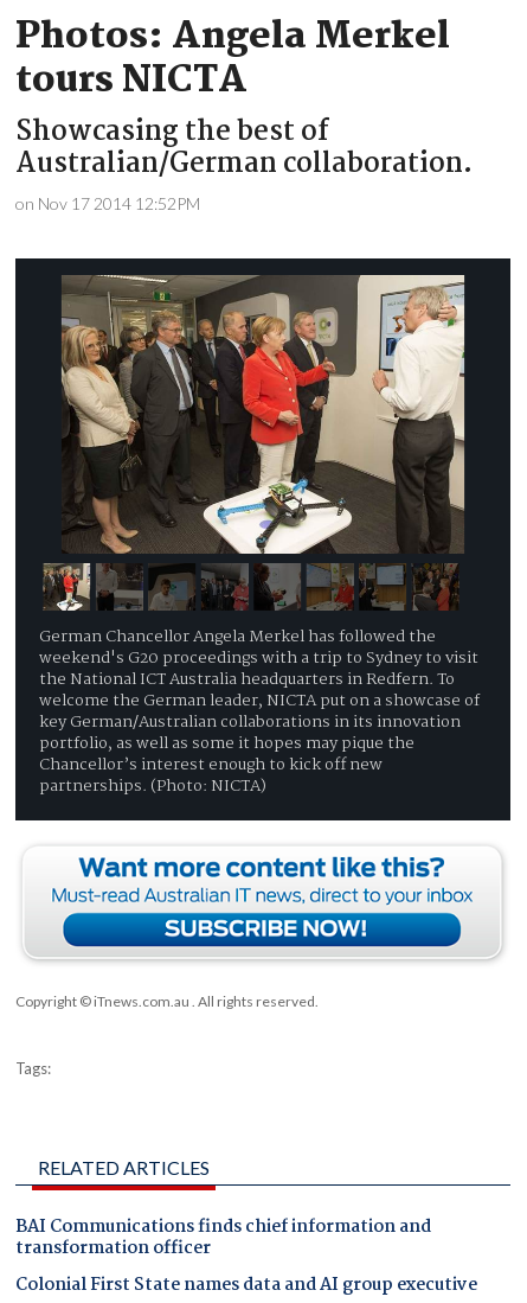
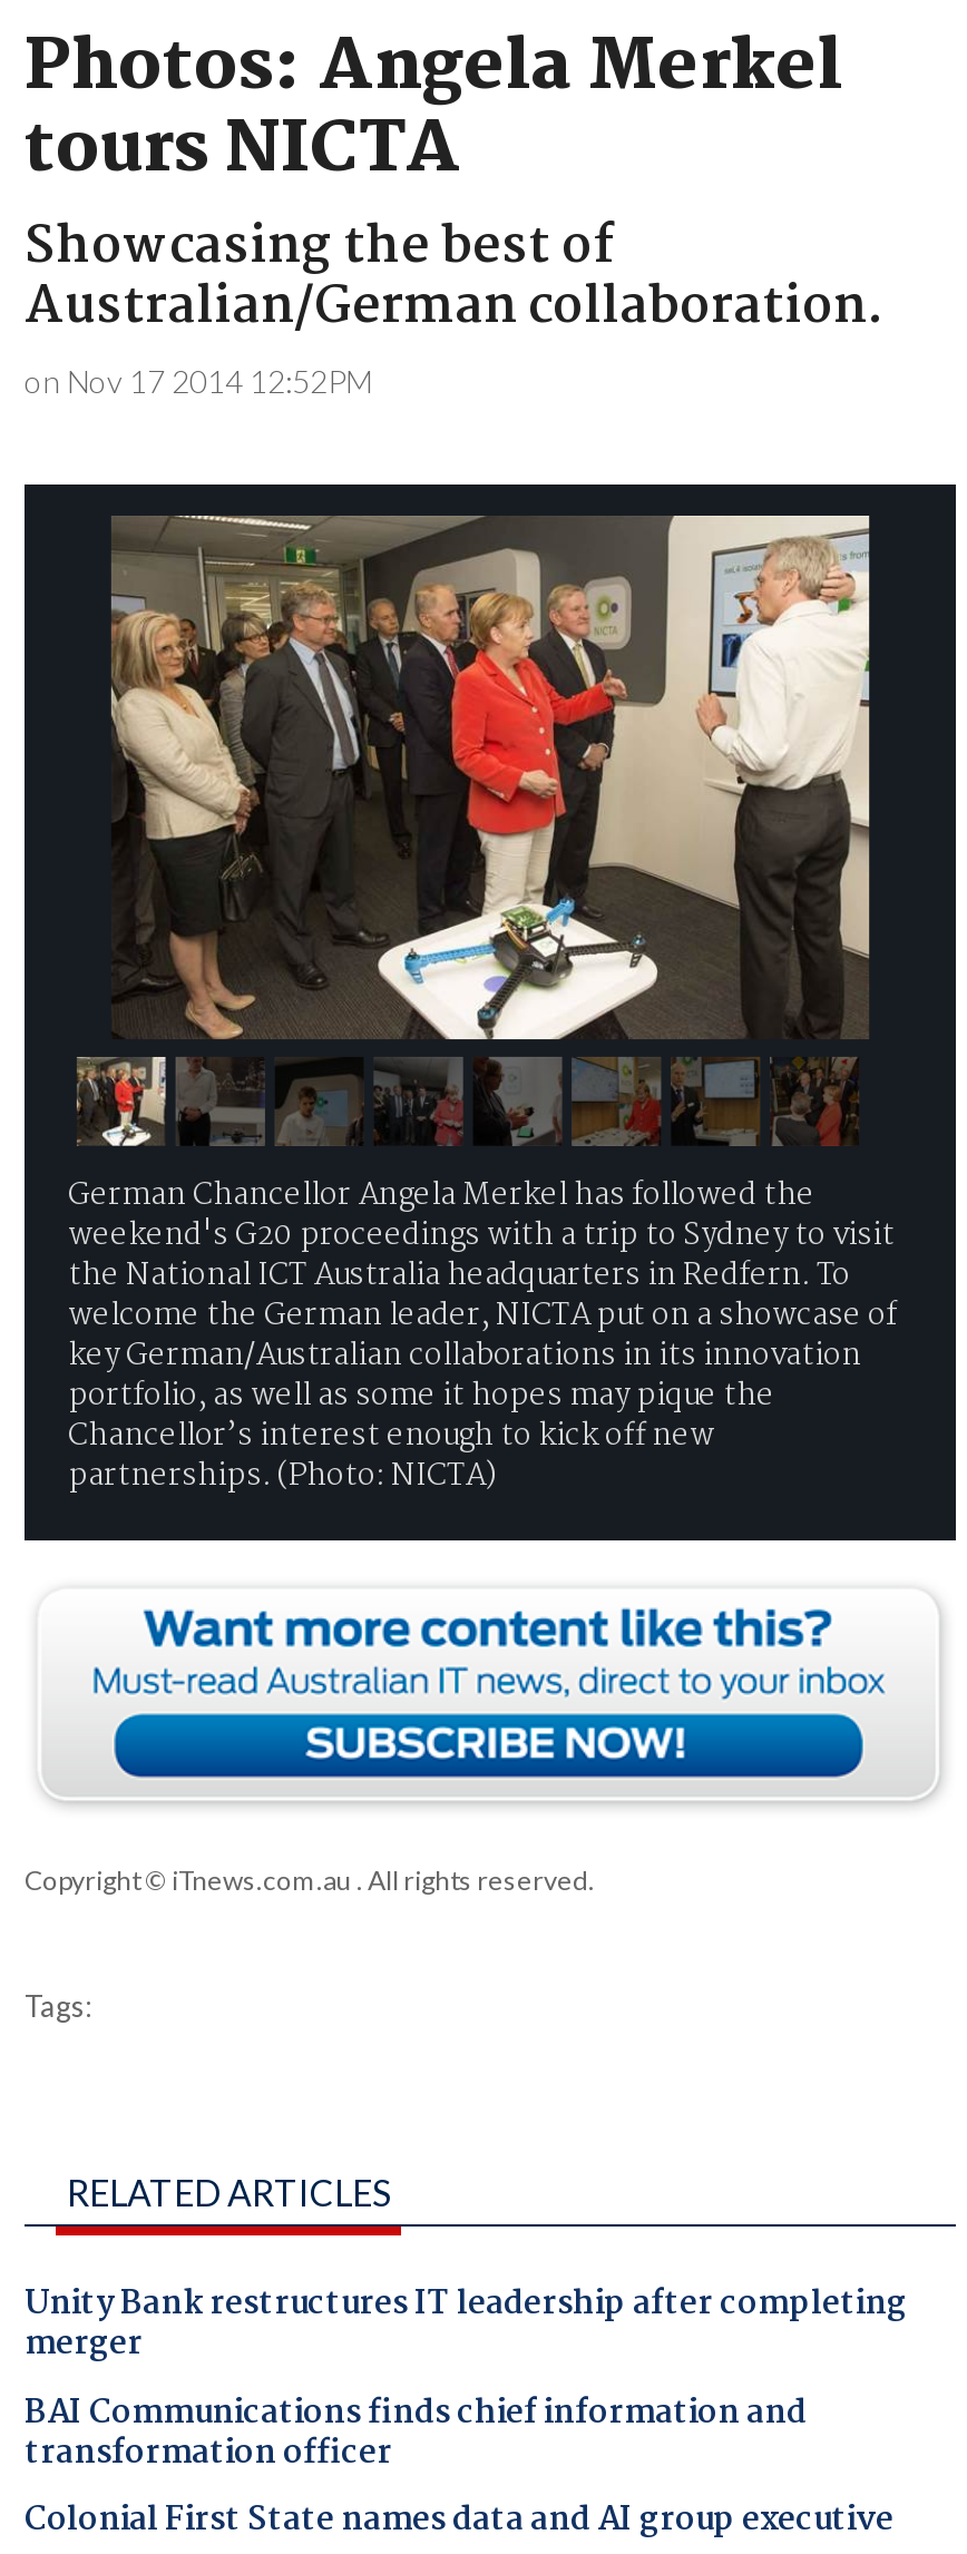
none -> [25,2279,907,2372] Unity Bank restructures IT leadership after completing | merger

